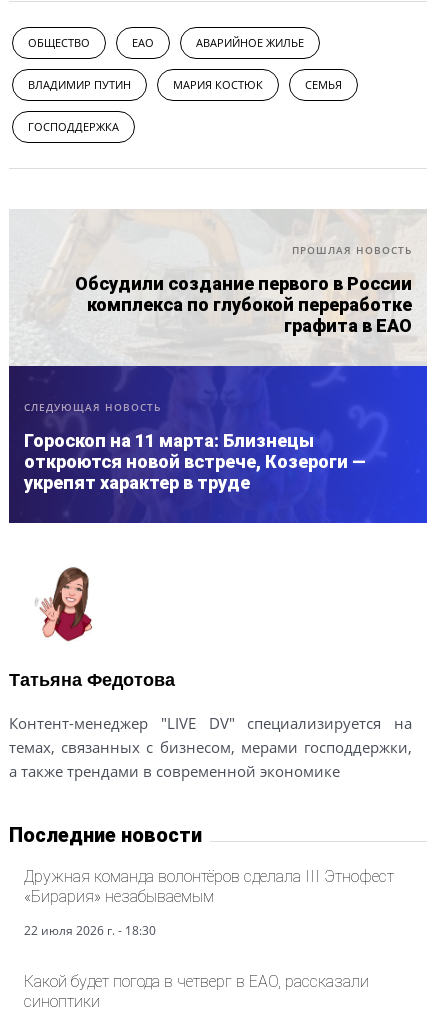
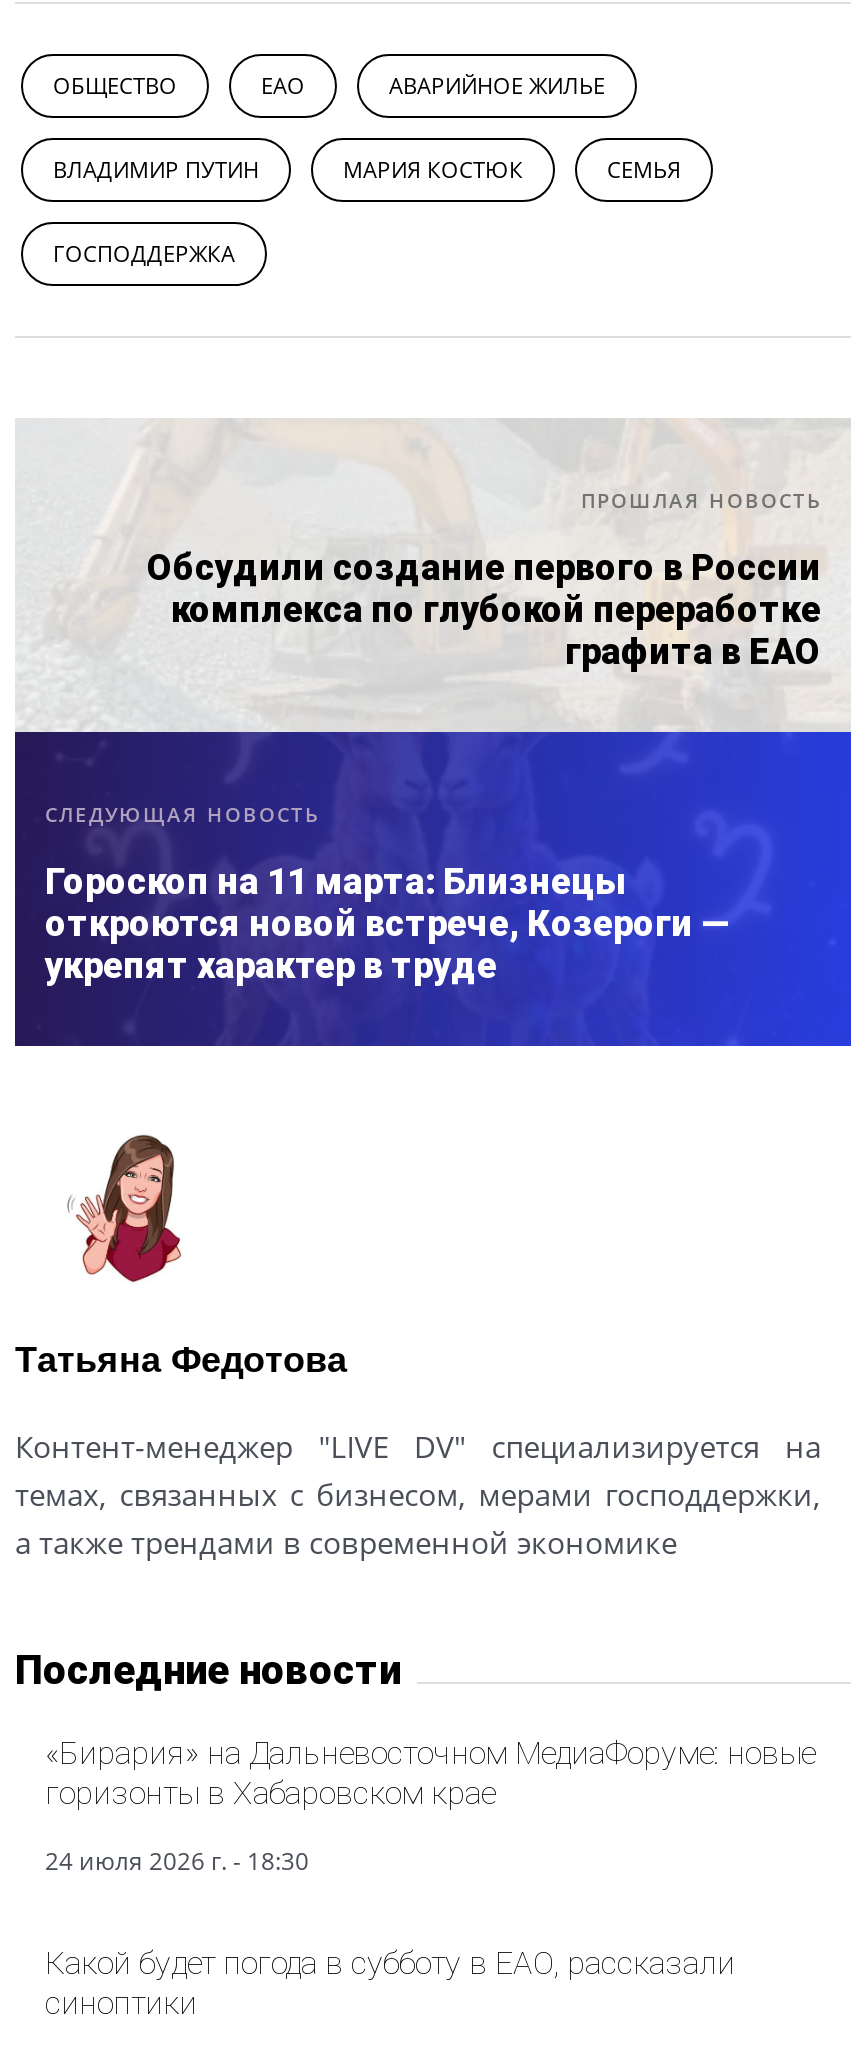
[24,867,394,906] Дружная команда волонтёров сделала III Этнофест | «Бирария» незабываемым -> [45,1735,815,1813] «Бирария» на Дальневосточном МедиаФоруме: новые | горизонты в Хабаровском крае
[24,922,156,939] 22 июля 2026 г. - 18:30 -> [45,1845,309,1879] 24 июля 2026 г. - 18:30
[24,972,369,991] Какой будет погода в четверг в ЕАО, рассказали -> [45,1945,735,1983] Какой будет погода в субботу в ЕАО, рассказали

